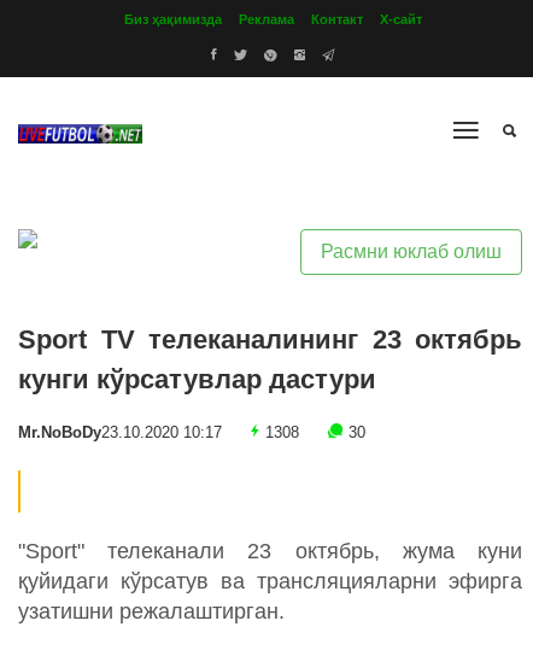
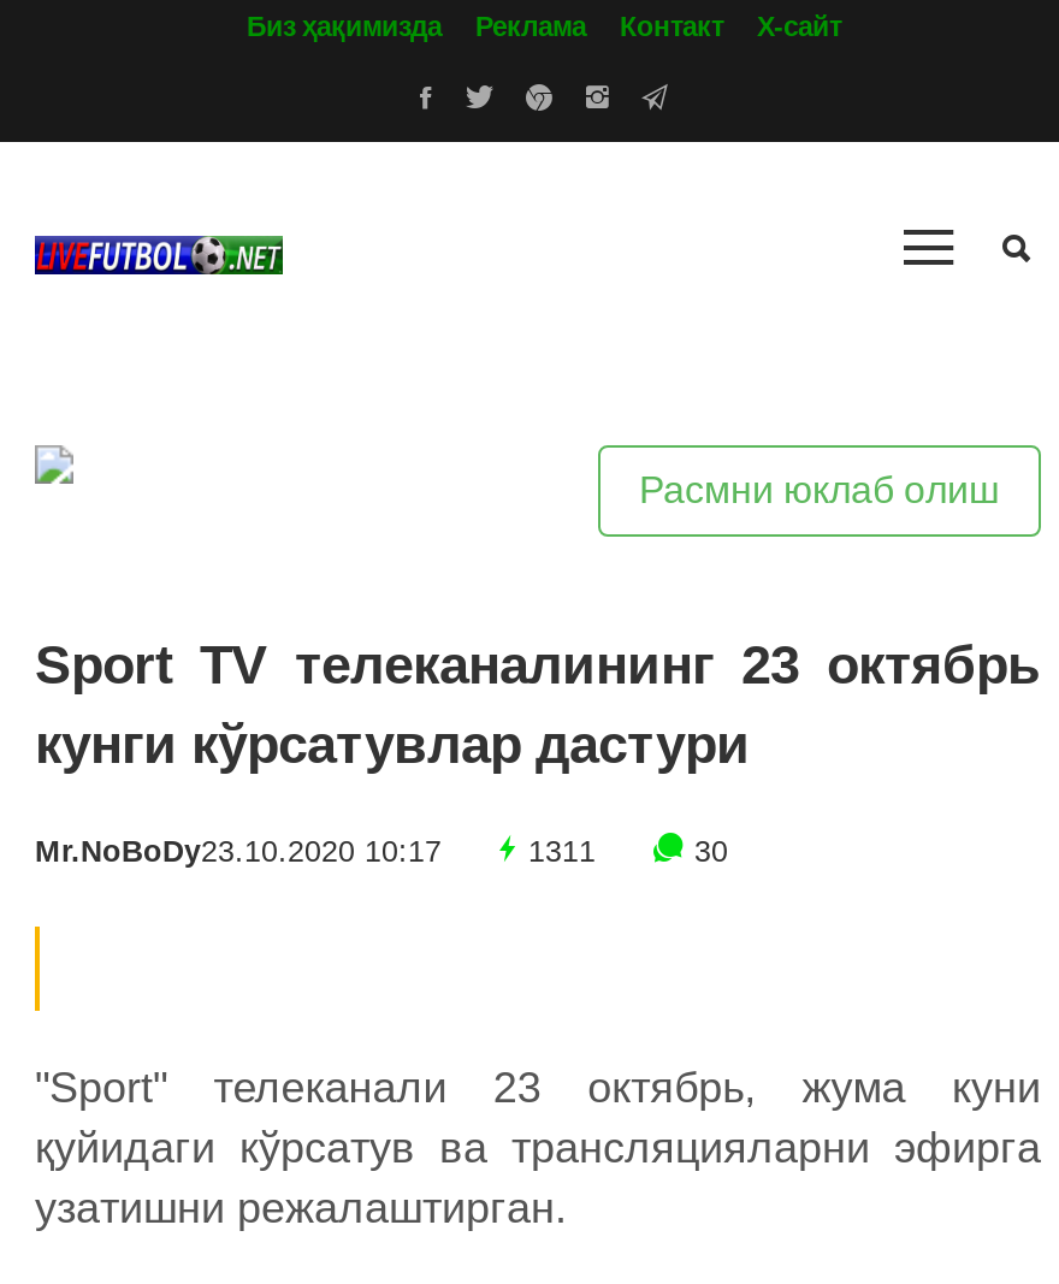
[265,425,299,442] 1308 -> [528,836,596,870] 1311

